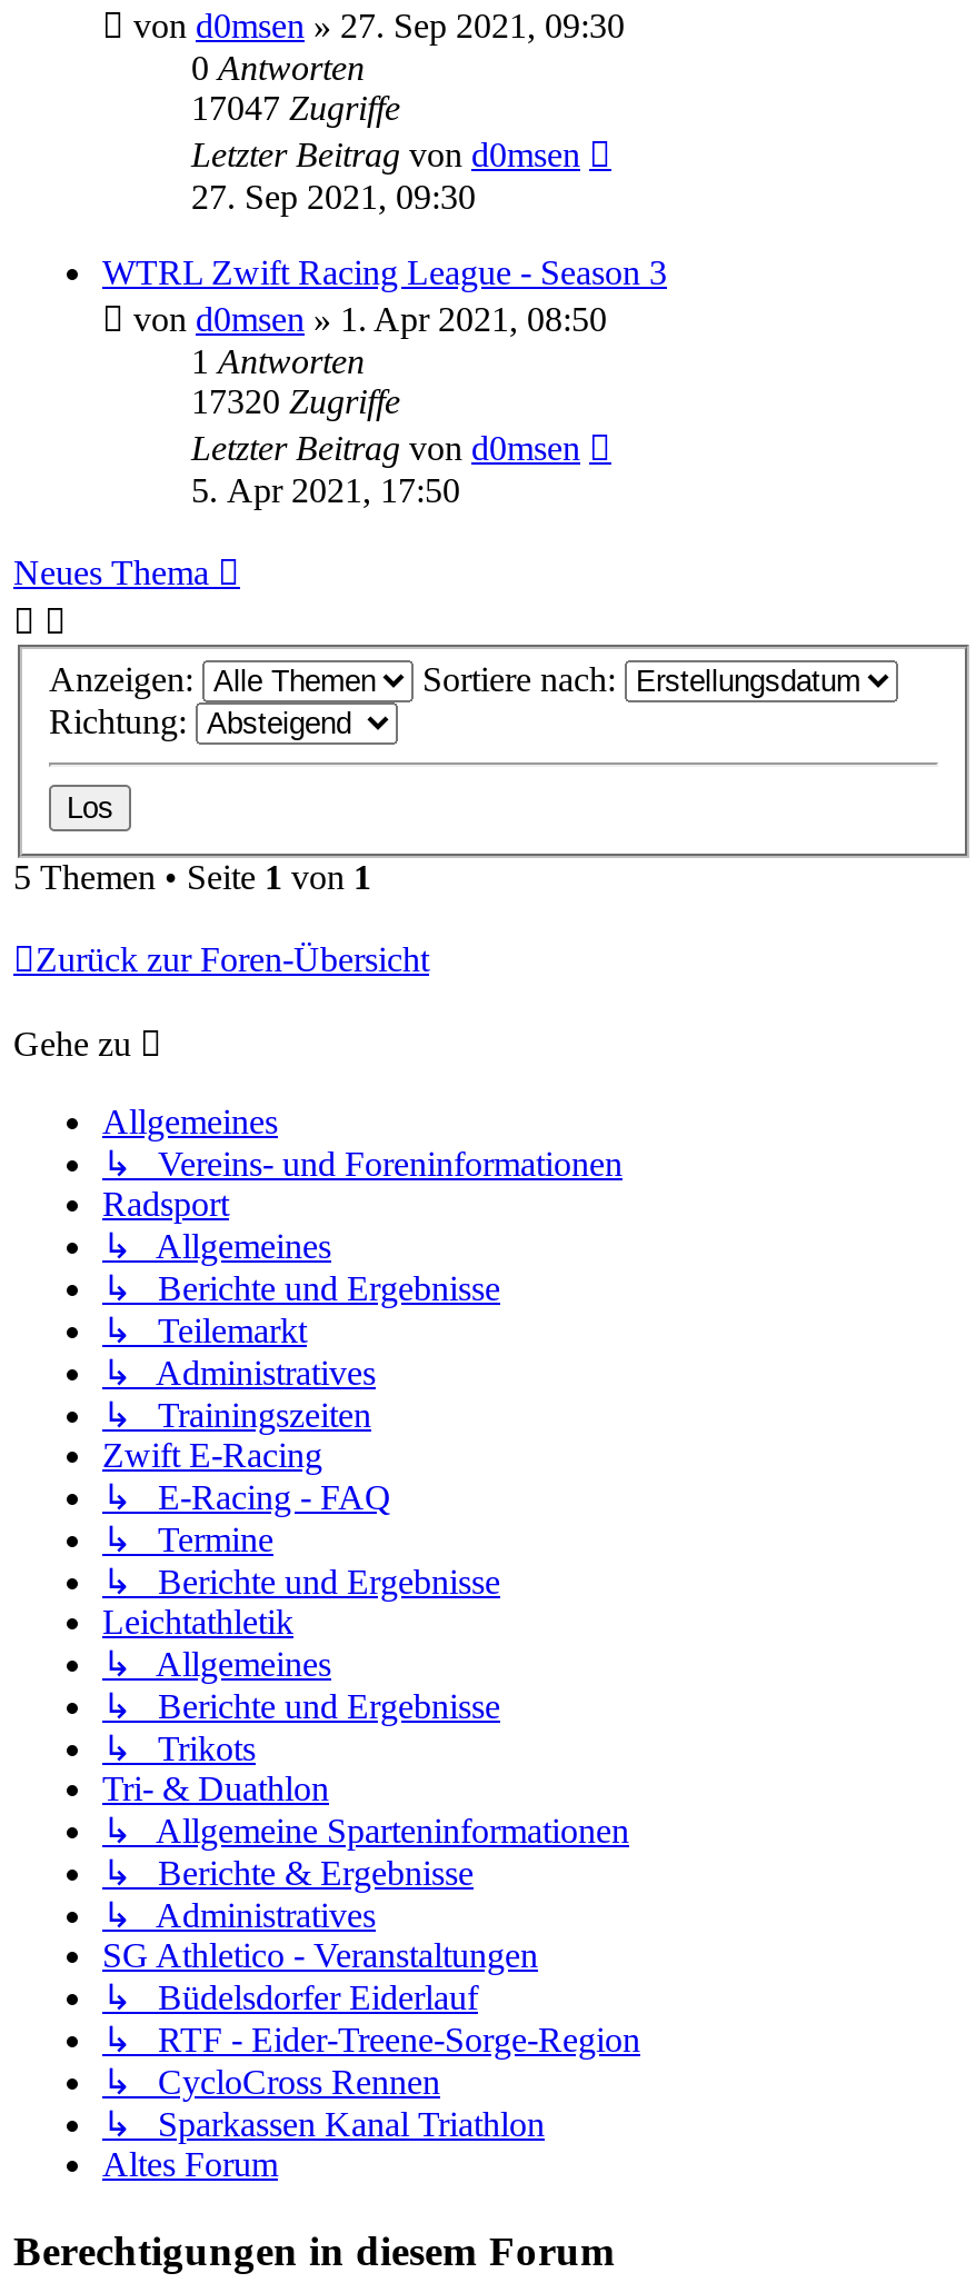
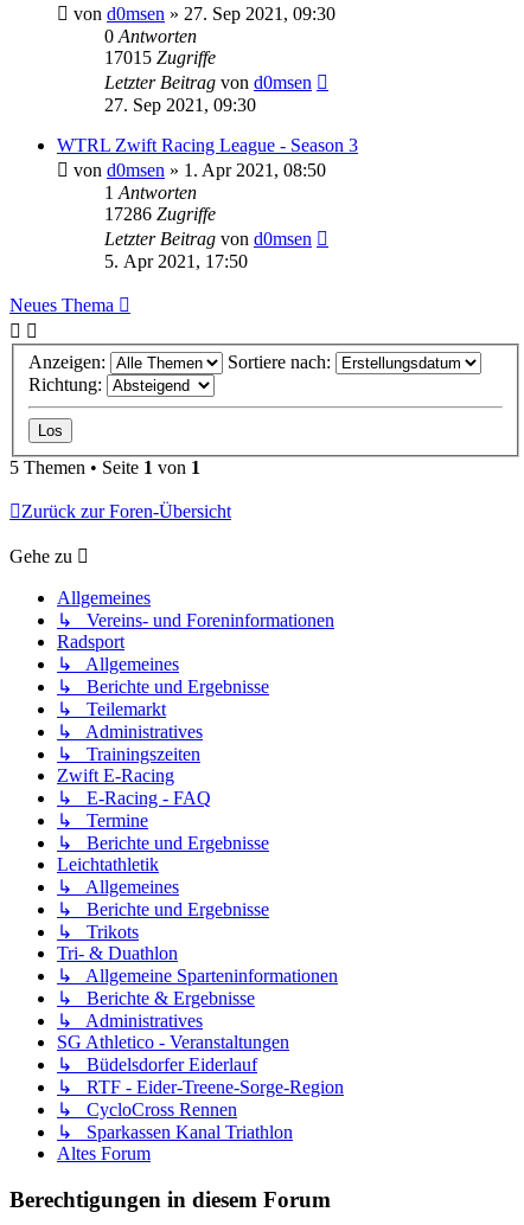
[191,89,400,126] 17047 Zugriffe -> [104,47,216,67] 17015 Zugriffe
[191,382,400,420] 17320 Zugriffe -> [104,204,216,224] 17286 Zugriffe

